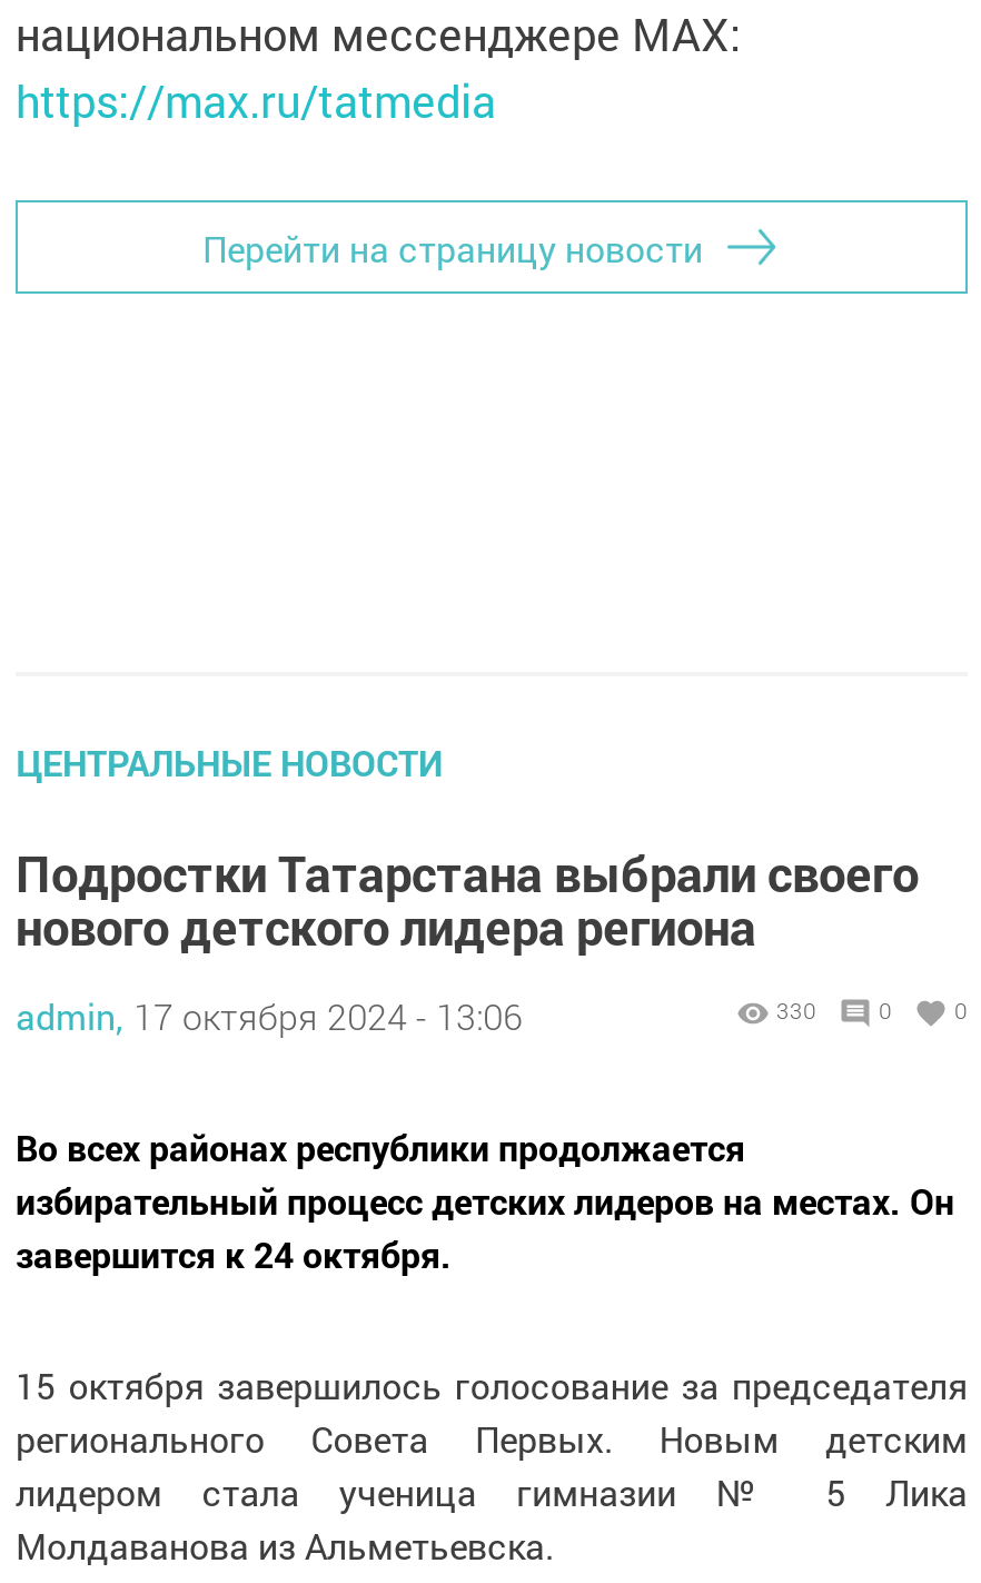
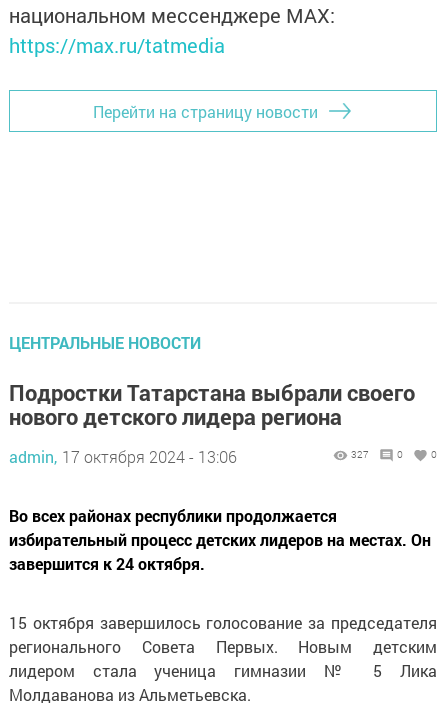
[776,998,816,1027] 330 -> [351,448,369,461] 327

